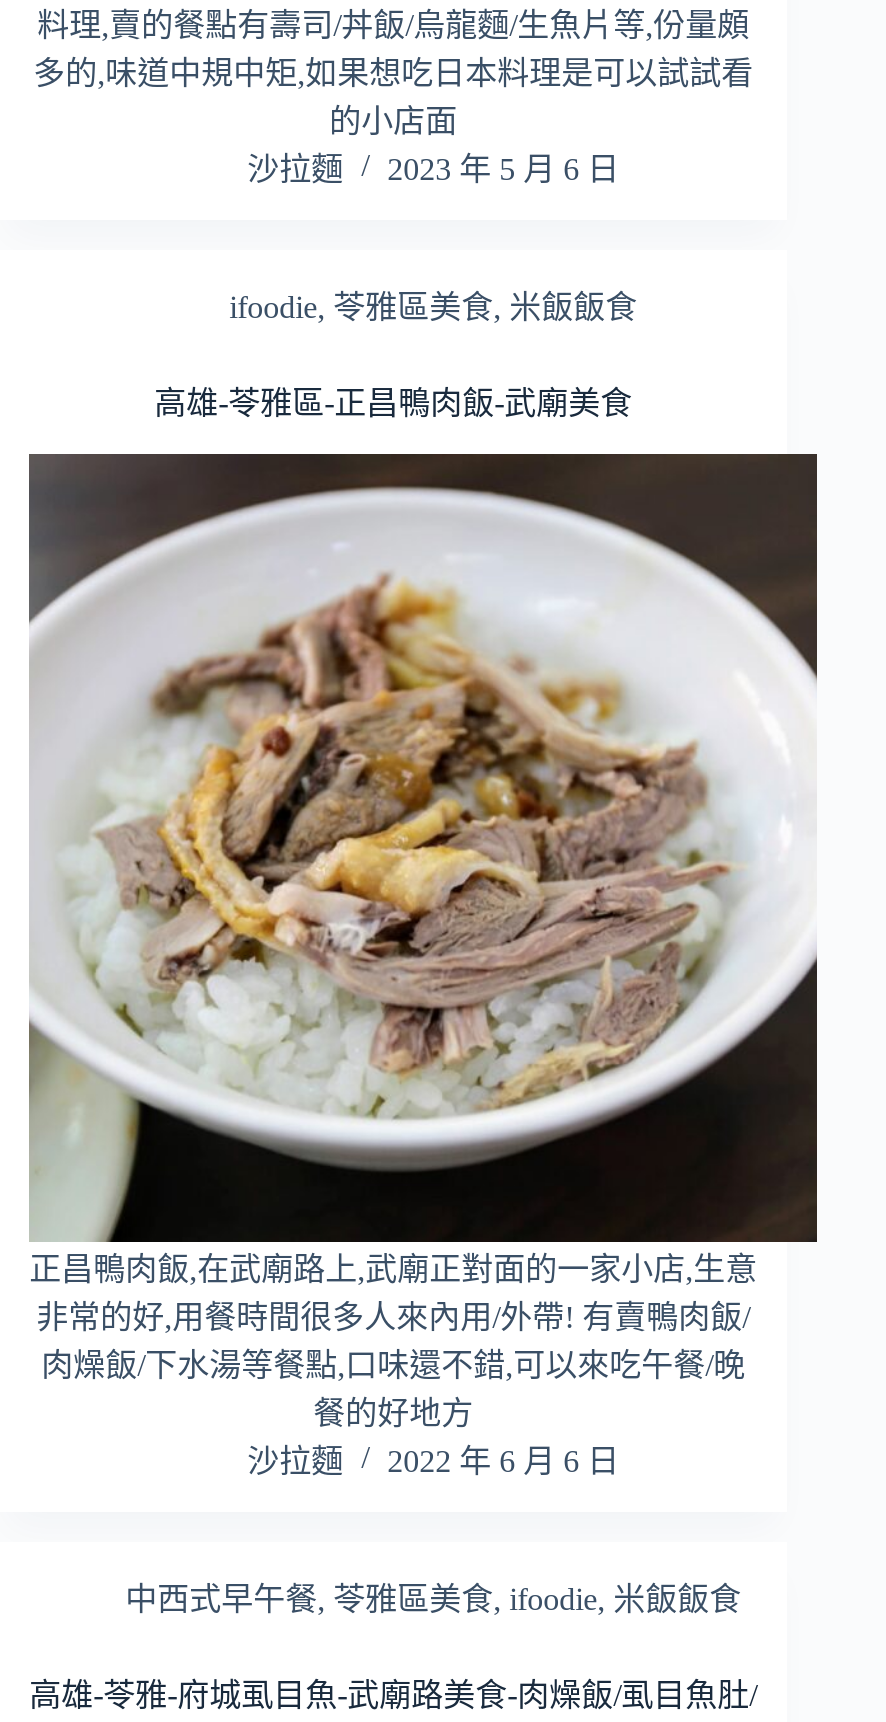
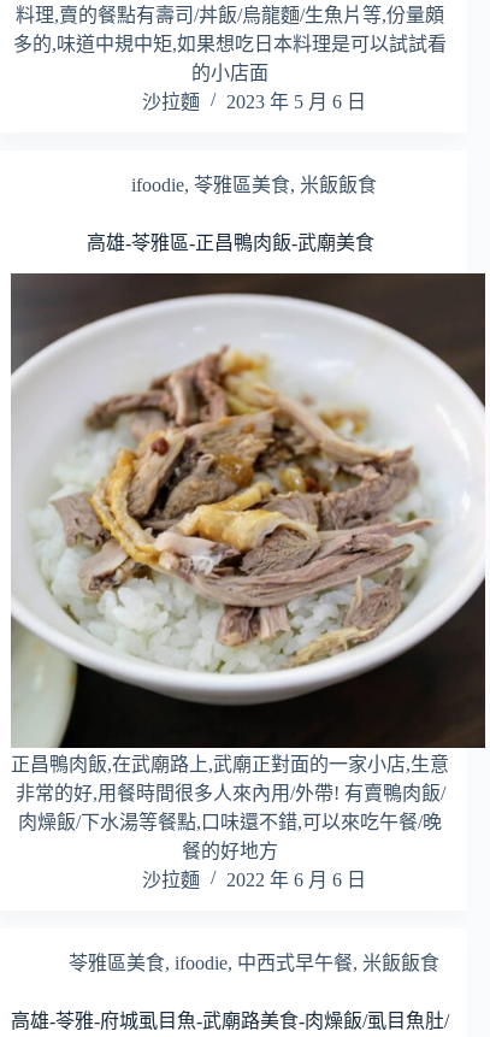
[125,1582,741,1616] 中西式早午餐,苓雅區美食, ifoodie,米飯飯食 -> [69,953,440,973] 苓雅區美食, ifoodie,中西式早午餐,米飯飯食

